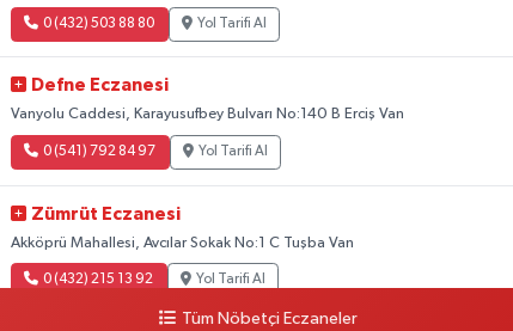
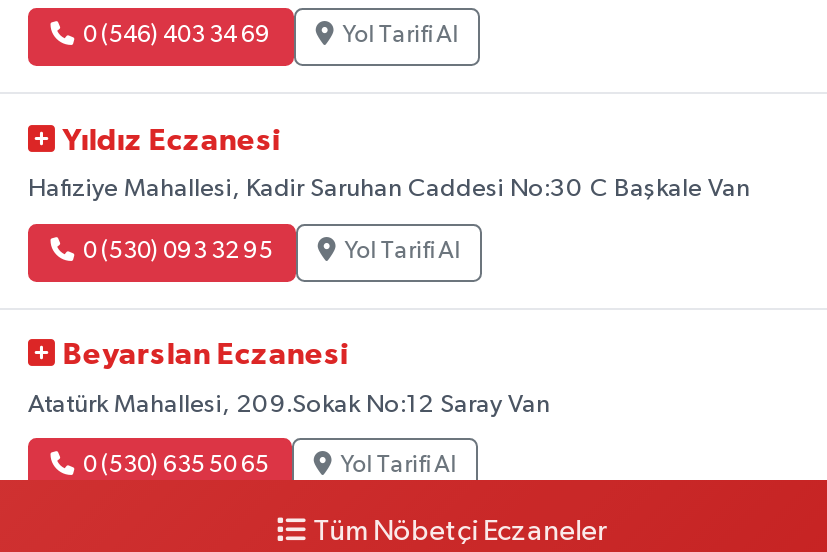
[44,16,155,31] 0 (432) 503 88 80 -> [83,25,271,49] 0 (546) 403 34 69
[31,77,169,95] Defne Eczanesi -> [62,126,280,156] Yıldız Eczanesi
[11,107,404,122] Vanyolu Caddesi, Karayusufbey Bulvarı No:140 B Erciş Van -> [28,177,750,203] Hafıziye Mahallesi, Kadir Saruhan Caddesi No:30 C Başkale Van
[44,145,156,159] 0 (541) 792 84 97 -> [83,240,273,264] 0 (530) 093 32 95
[31,205,181,223] Zümrüt Eczanesi -> [62,341,348,371] Beyarslan Eczanesi
[11,235,354,251] Akköprü Mahallesi, Avcılar Sokak No:1 C Tuşba Van -> [28,392,550,418] Atatürk Mahallesi, 209.Sokak No:12 Saray Van
[44,273,154,287] 0 (432) 215 13 92 -> [83,455,269,479] 0 (530) 635 50 65

